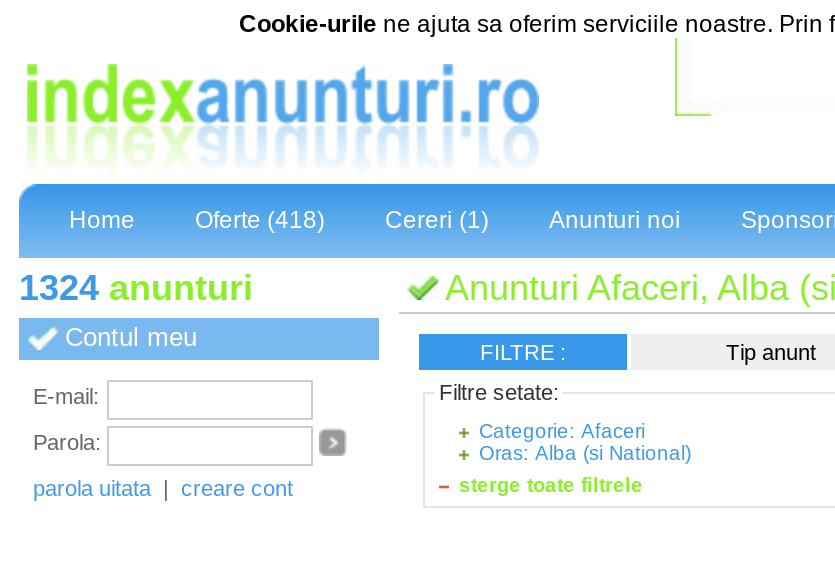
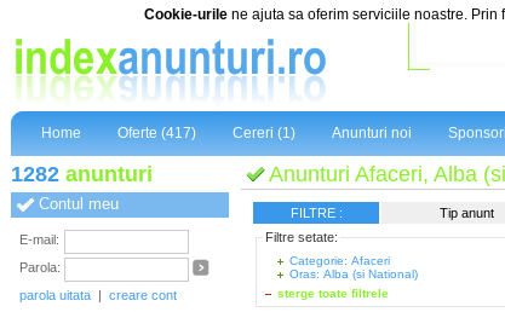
[195,206,325,234] Oferte (418) -> [117,125,196,141] Oferte (417)
[19,268,253,308] 1324 anunturi -> [11,162,153,186] 1282 anunturi

